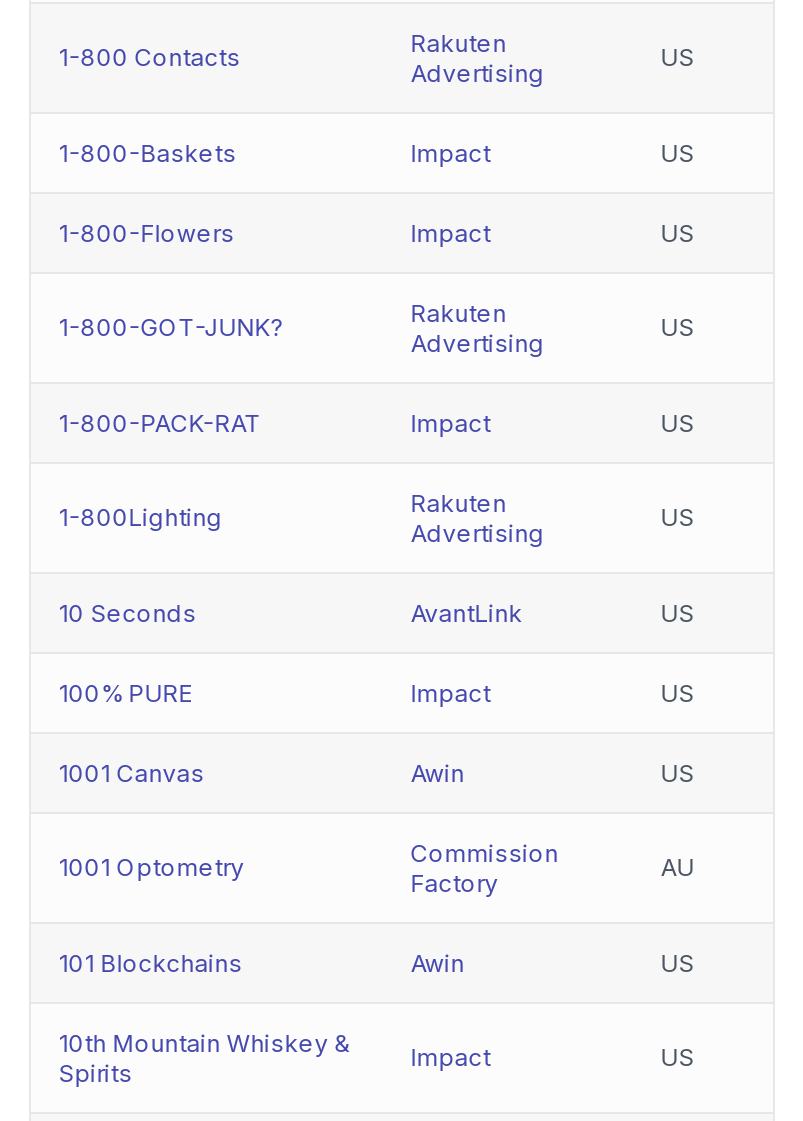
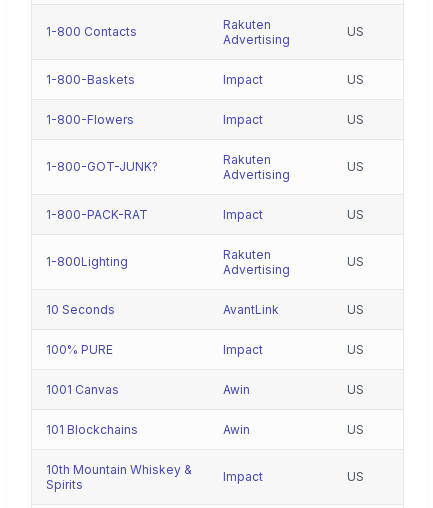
[58,837,558,897] 1001 Optometry | Commission | Factory -> none
[660,851,694,881] AU -> none

